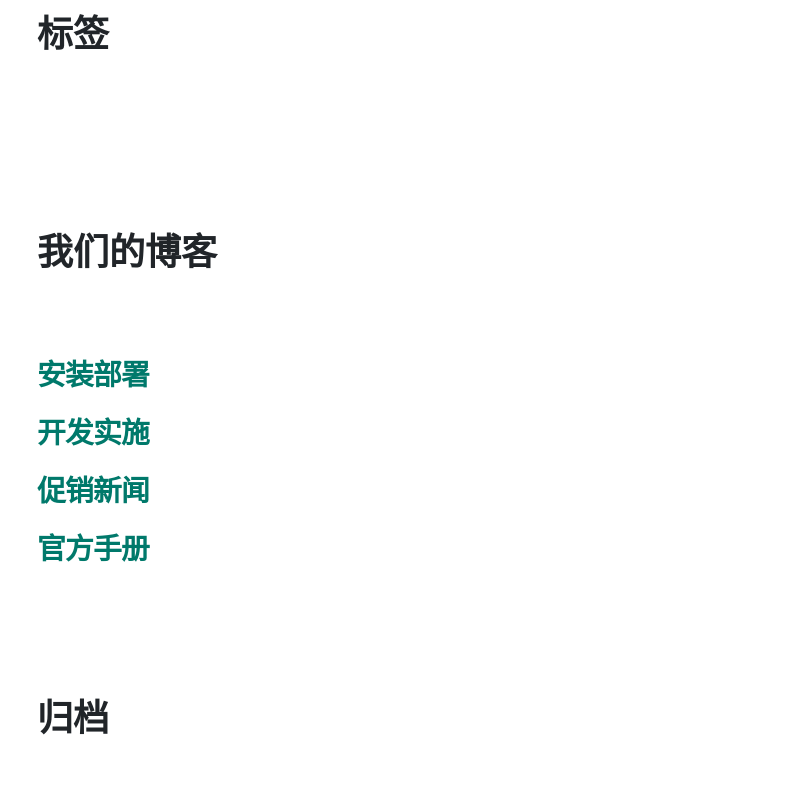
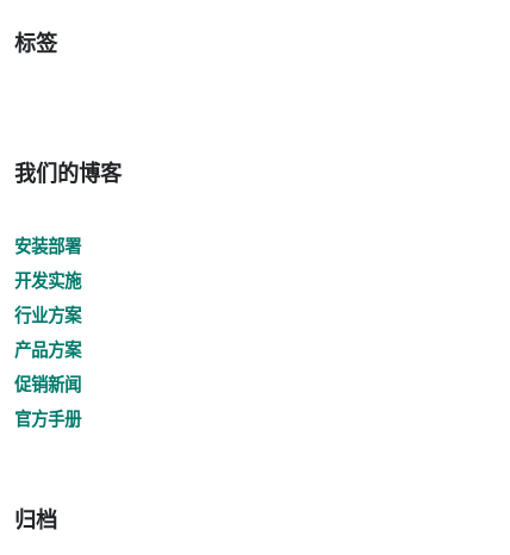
none -> [14,304,81,359] 行业方案 | 产品方案

